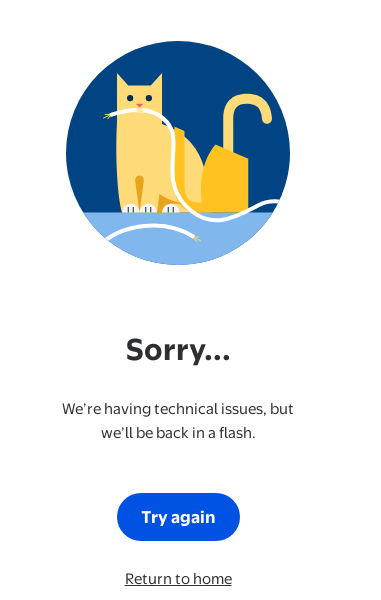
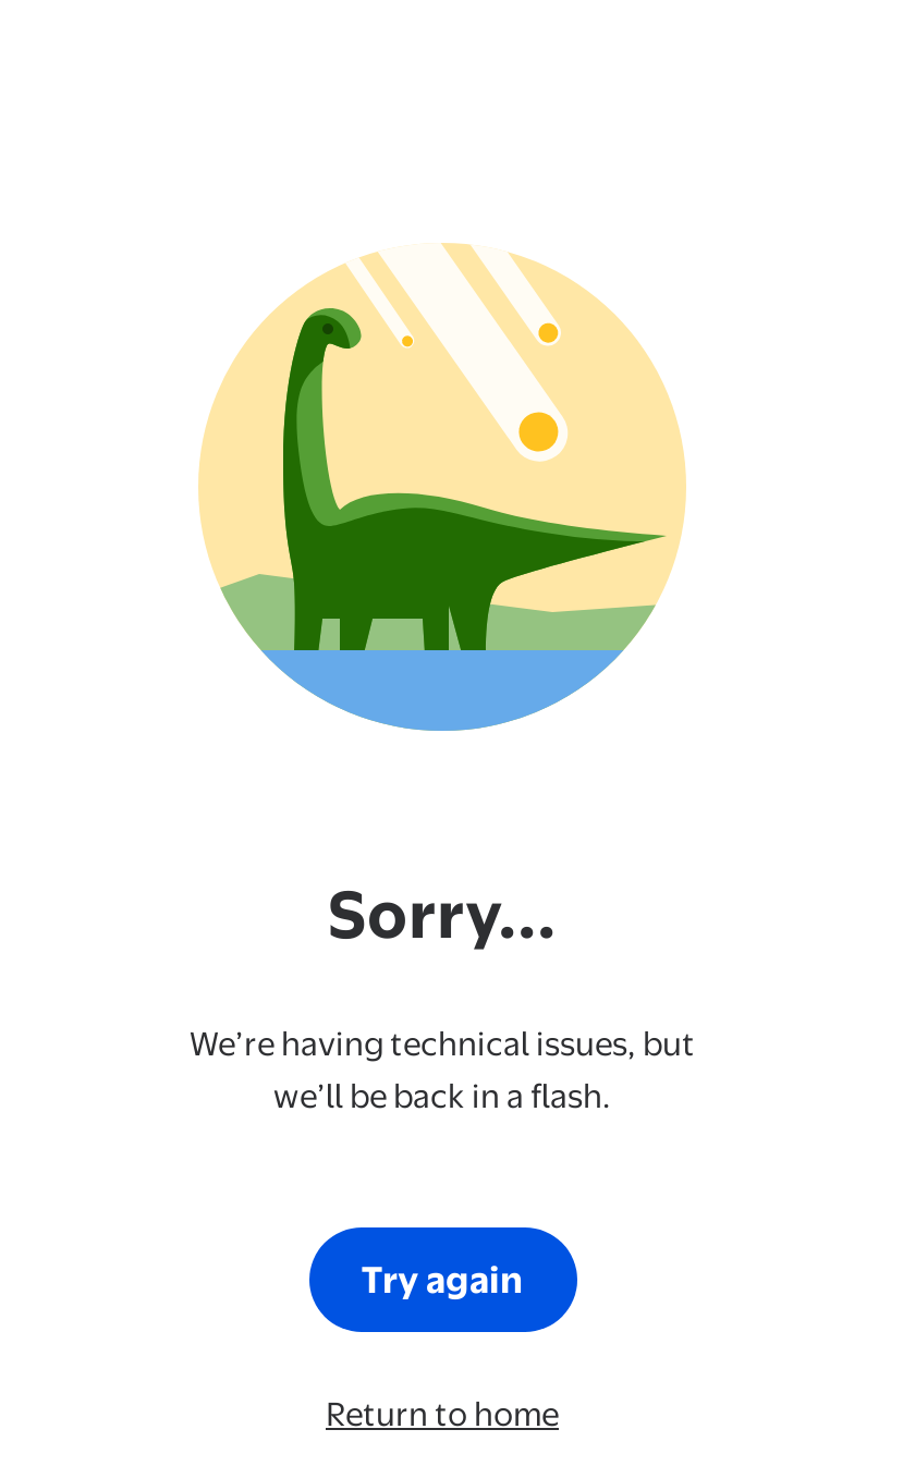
[65,40,291,243] [image] -> [198,243,686,681] [image]

